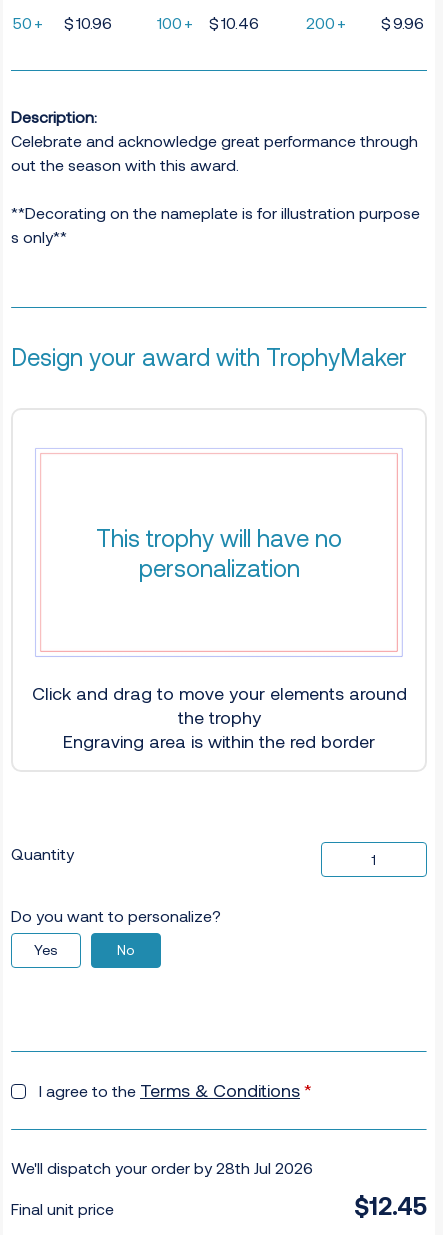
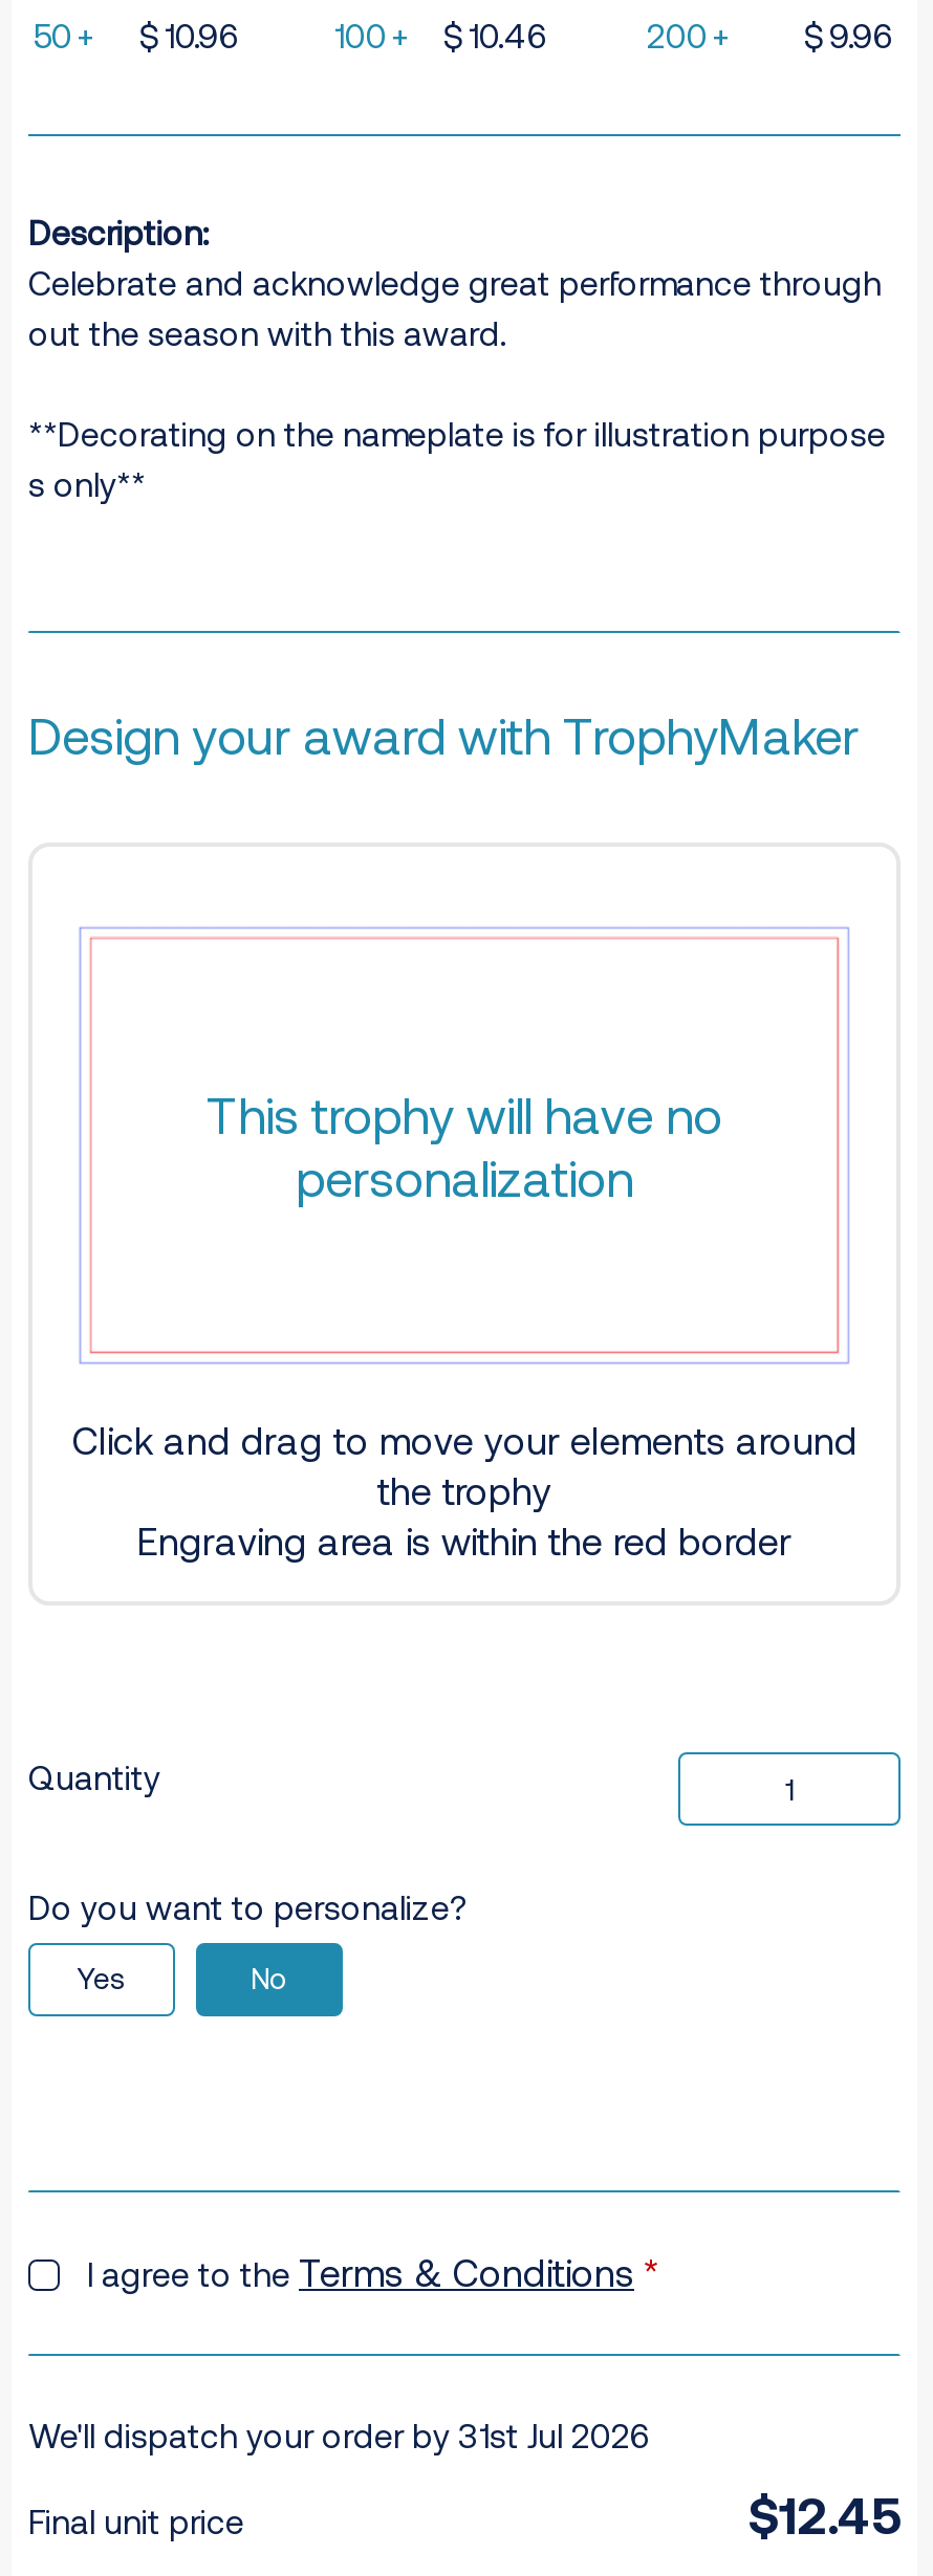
[11,1158,313,1177] We'll dispatch your order by 28th Jul 2026 -> [28,2415,651,2455] We'll dispatch your order by 31st Jul 2026

